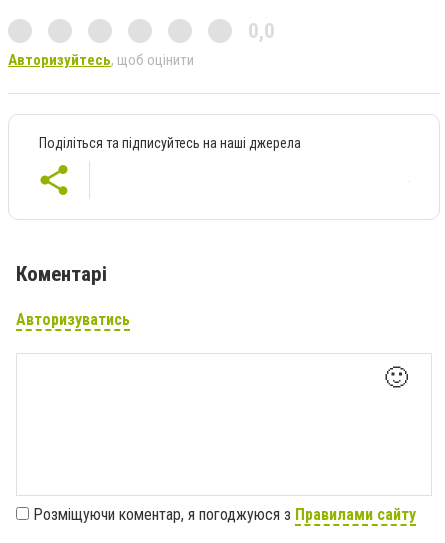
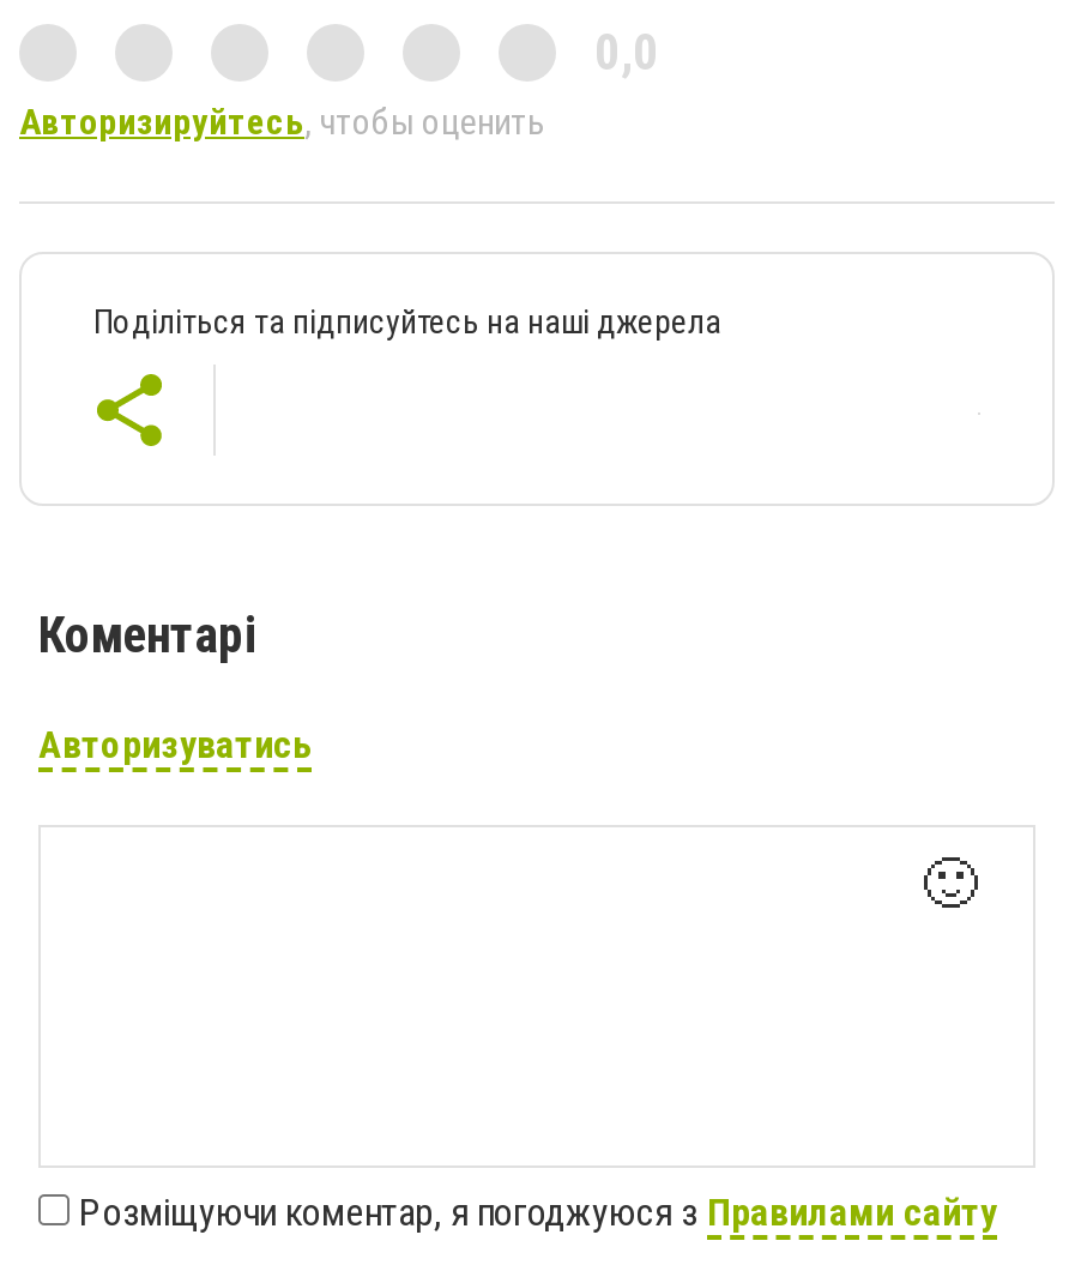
[8,51,194,69] Авторизуйтесь, щоб оцінити -> [19,101,544,144] Авторизируйтесь, чтобы оценить

